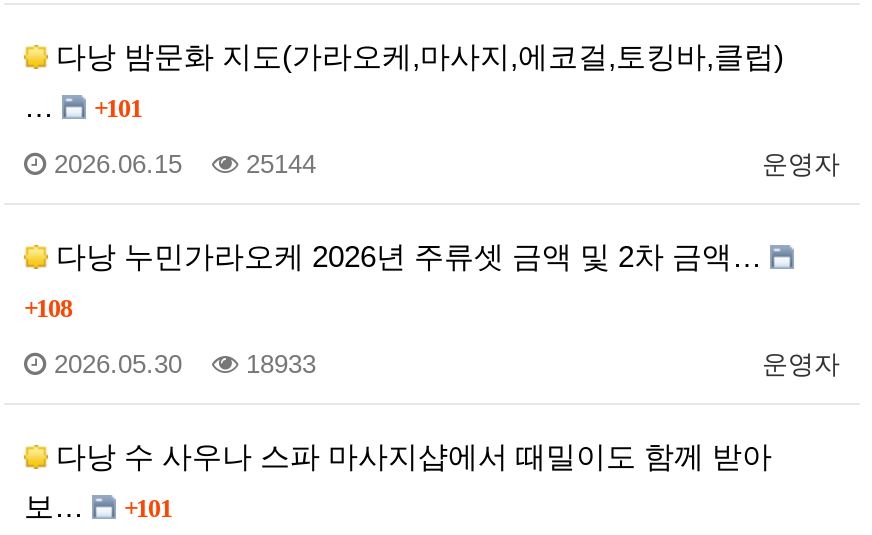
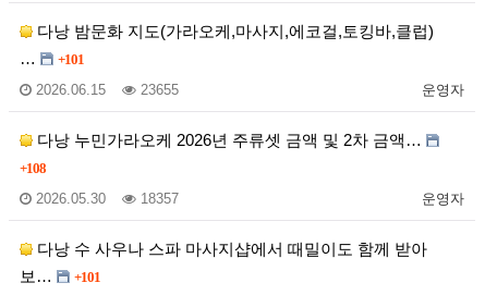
[246,149,316,179] 25144 -> [141,82,179,98] 23655
[246,349,316,379] 18933 -> [141,190,179,207] 18357

